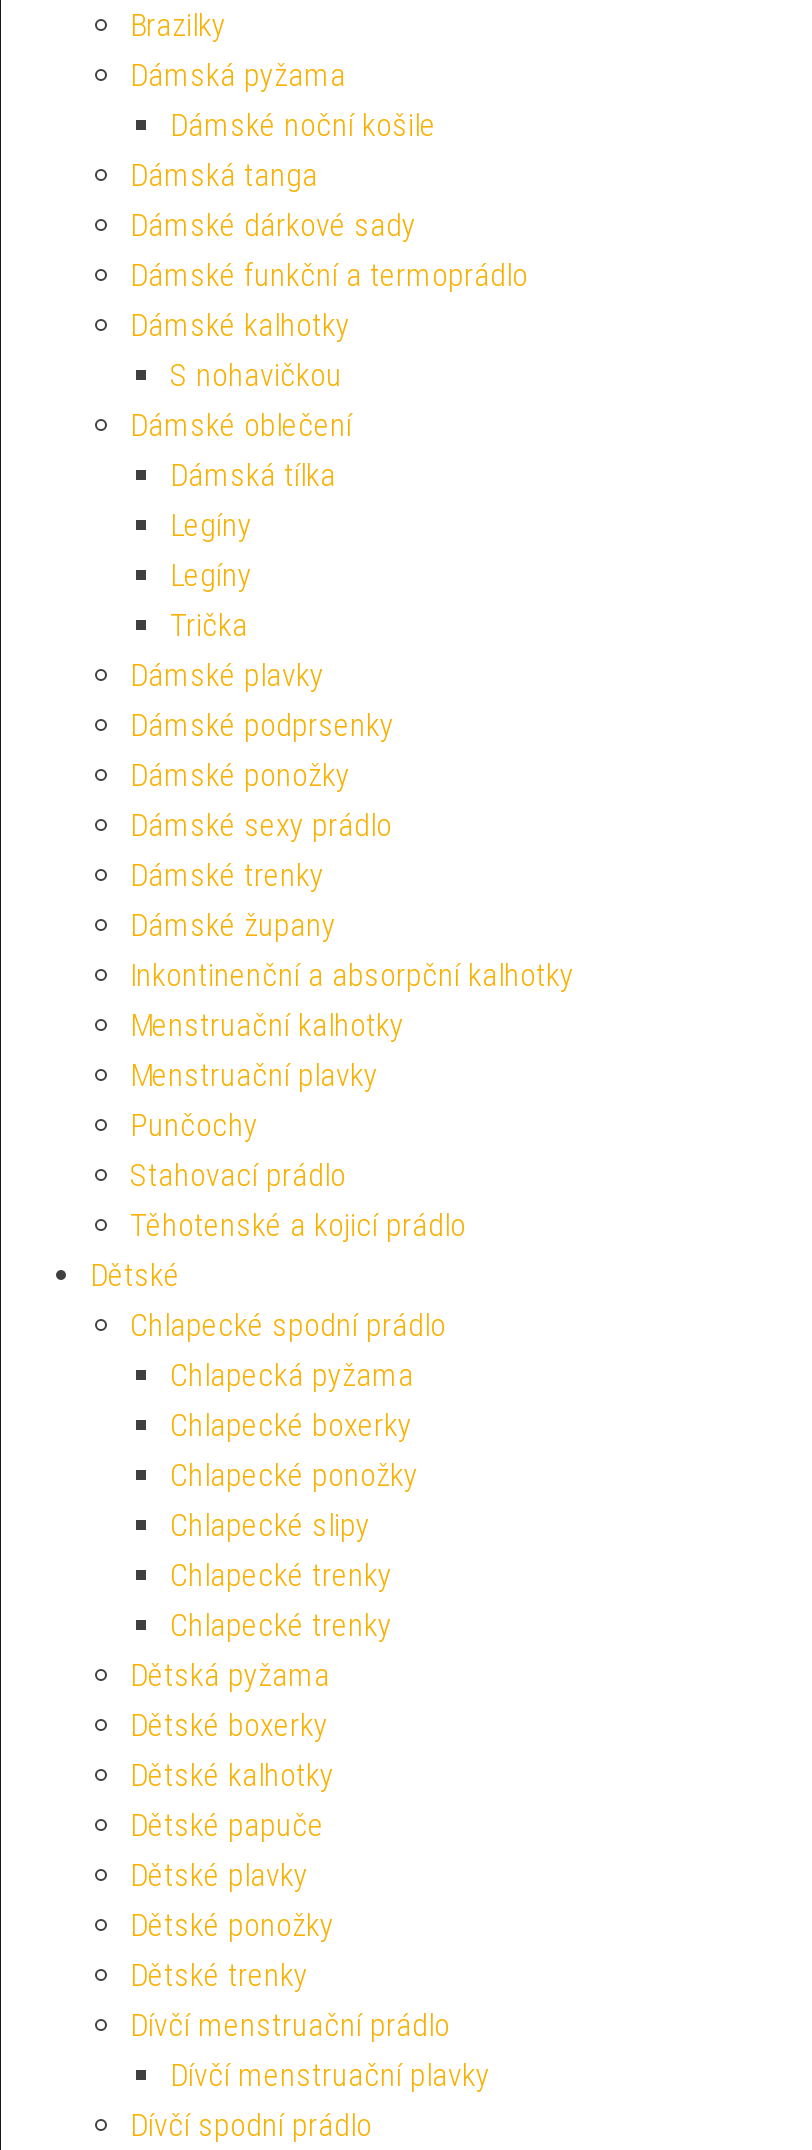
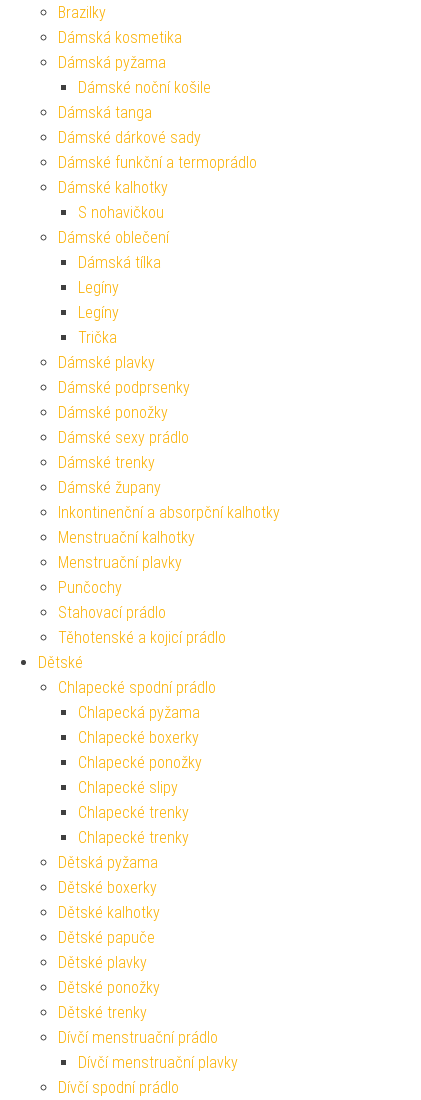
none -> [58,28,182,47] Dámská kosmetika

